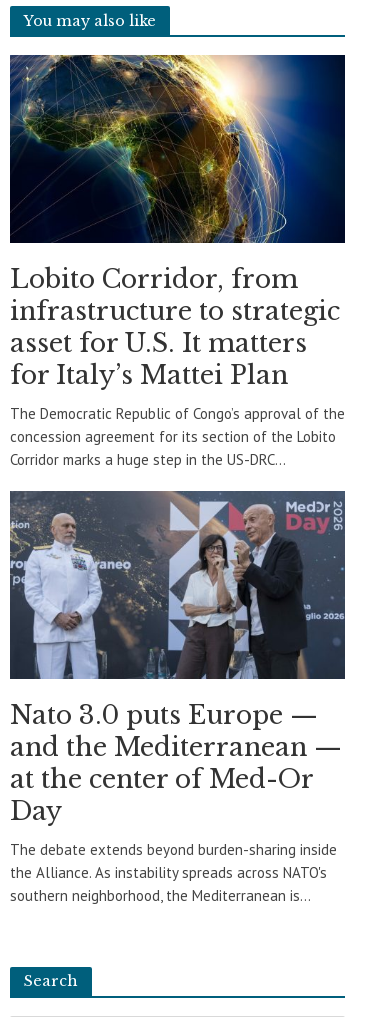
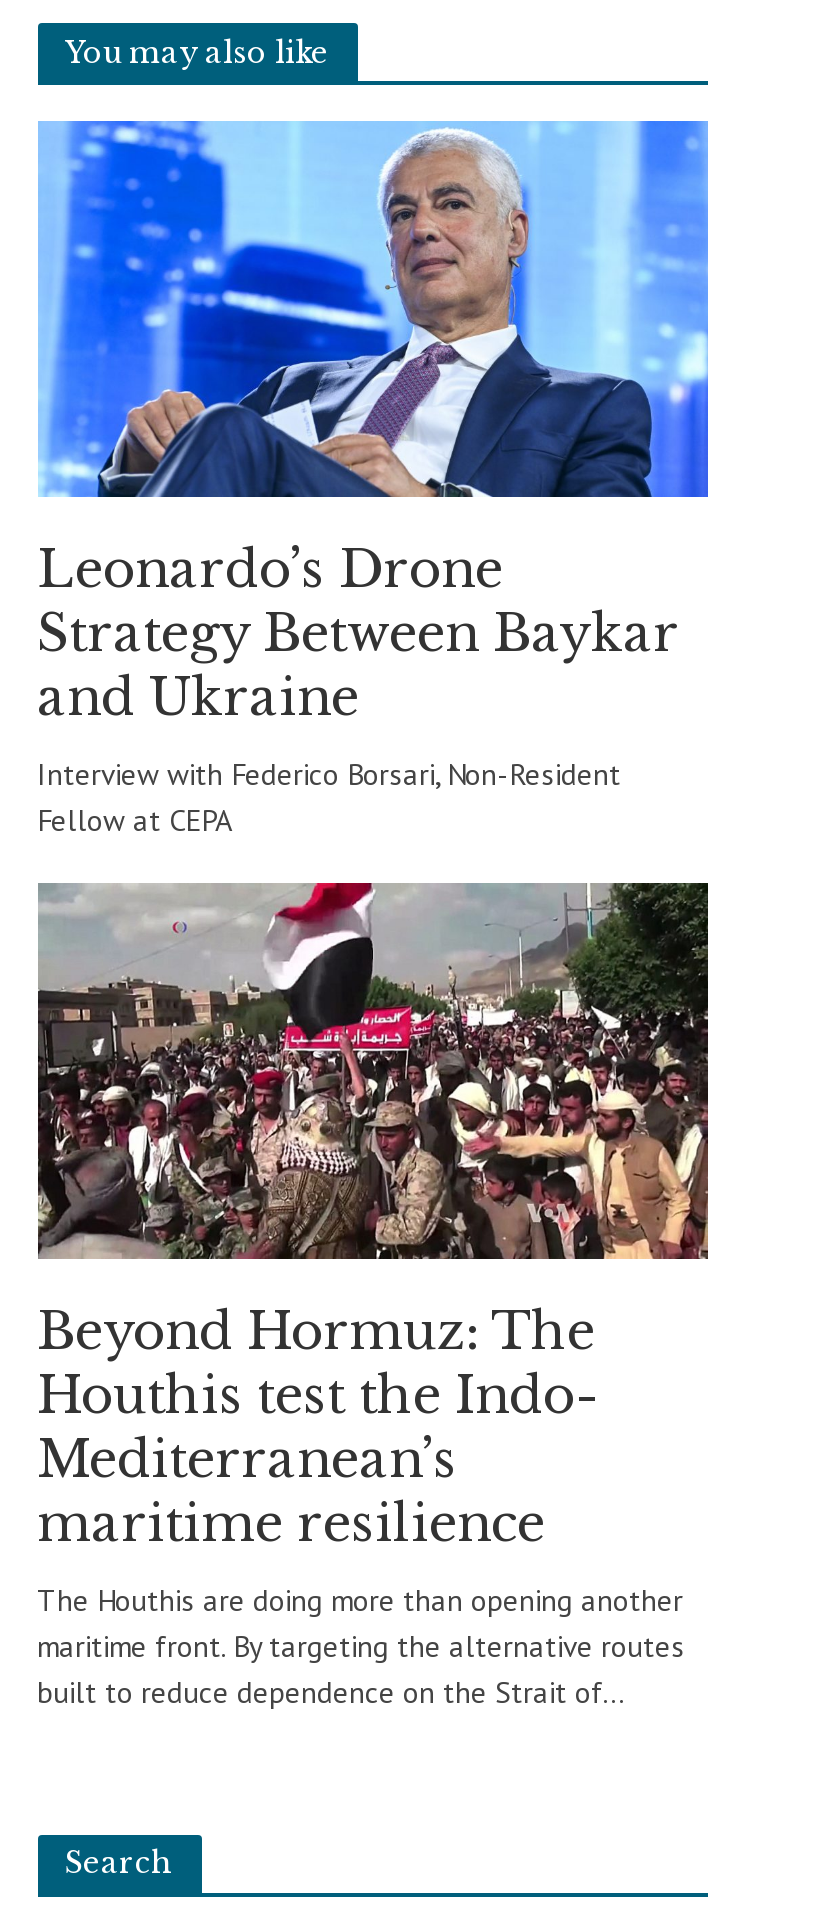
[9,54,346,469] [image] | Lobito Corridor, from | infrastructure to strategic | asset for U.S. It matters | for Italy’s Mattei Plan | The Democratic Republic of Congo’s approval of the | concession agreement for its section of the Lobito | Corridor marks a huge step in the US-DRC... -> [37,119,710,839] [image] | Leonardo’s Drone | Strategy Between Baykar | and Ukraine | Interview with Federico Borsari, Non-Resident | Fellow at CEPA
[9,490,346,905] [image] | Nato 3.0 puts Europe — | and the Mediterranean — | at the center of Med-Or | Day | The debate extends beyond burden-sharing inside | the Alliance. As instability spreads across NATO's | southern neighborhood, the Mediterranean is... -> [37,919,710,1710] [image] | Beyond Hormuz: The | Houthis test the Indo- | Mediterranean’s | maritime resilience | The Houthis are doing more than opening another | maritime front. By targeting the alternative routes | built to reduce dependence on the Strait of...

